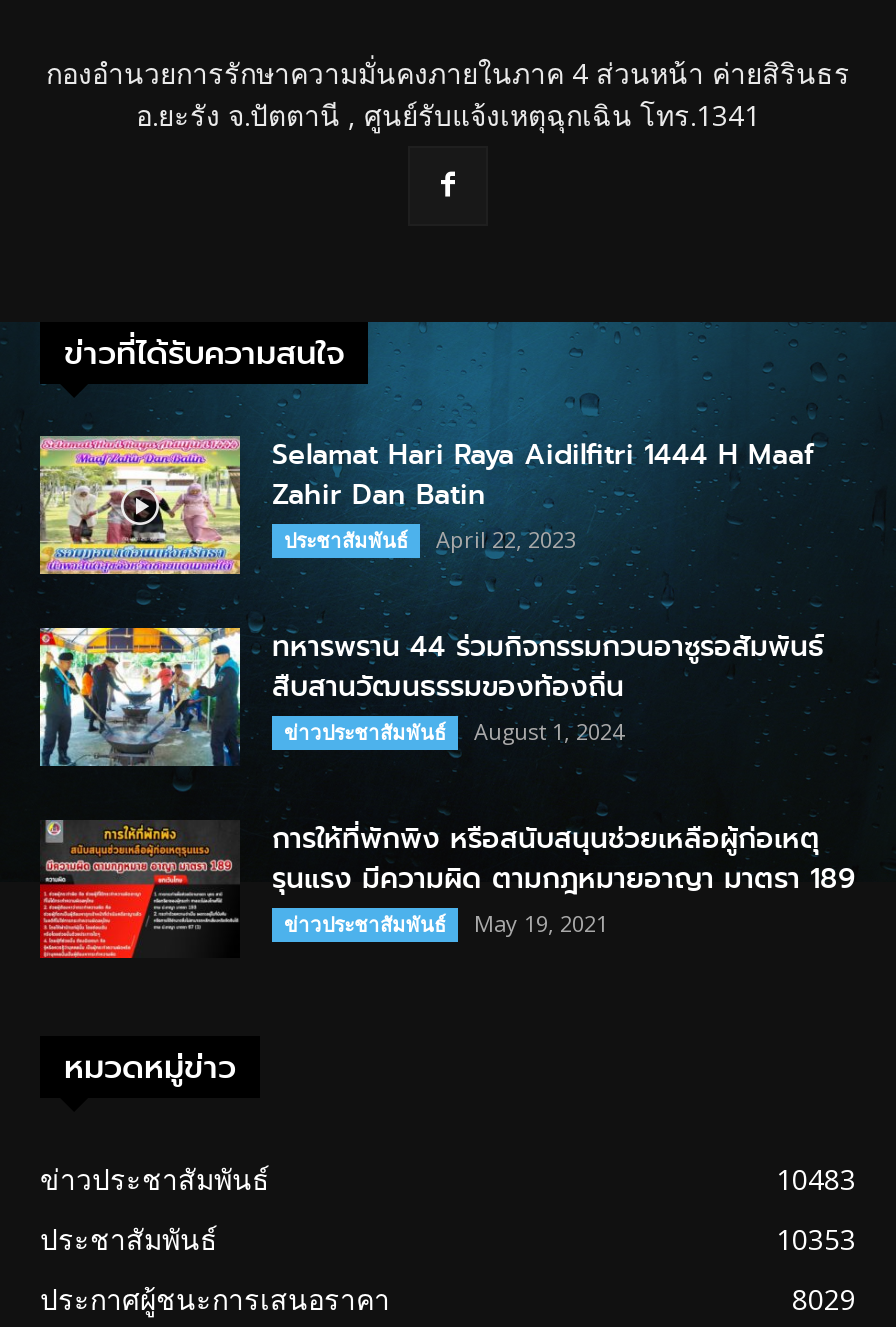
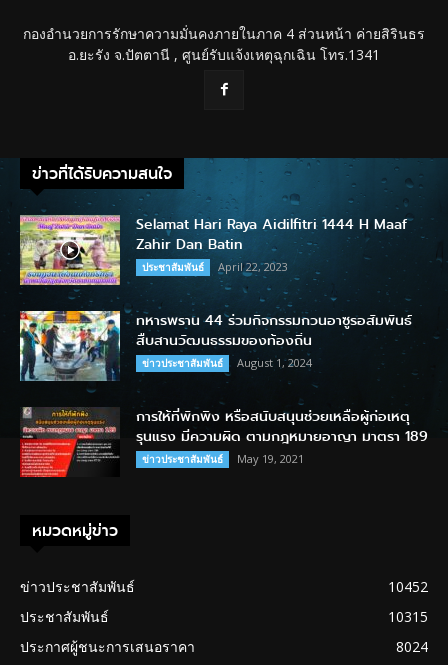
[776,1160,856,1198] 10483 -> [388,577,428,596] 10452
[776,1220,856,1258] 10353 -> [388,607,428,626] 10315
[792,1280,856,1318] 8029 -> [396,637,428,656] 8024

